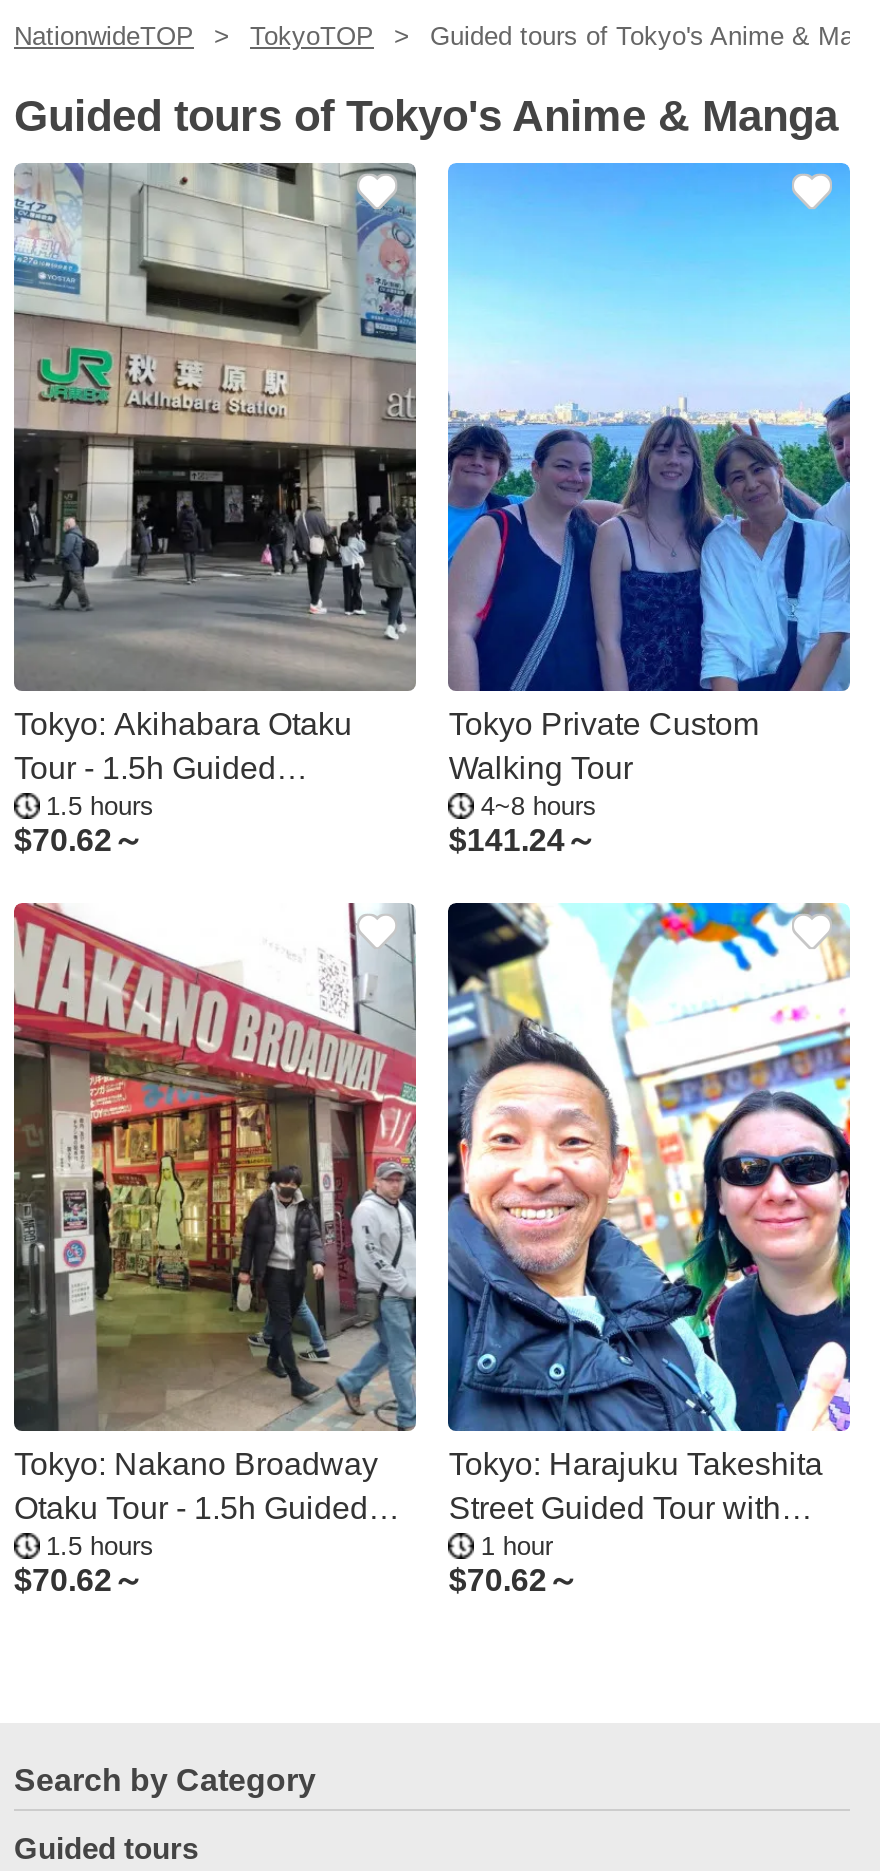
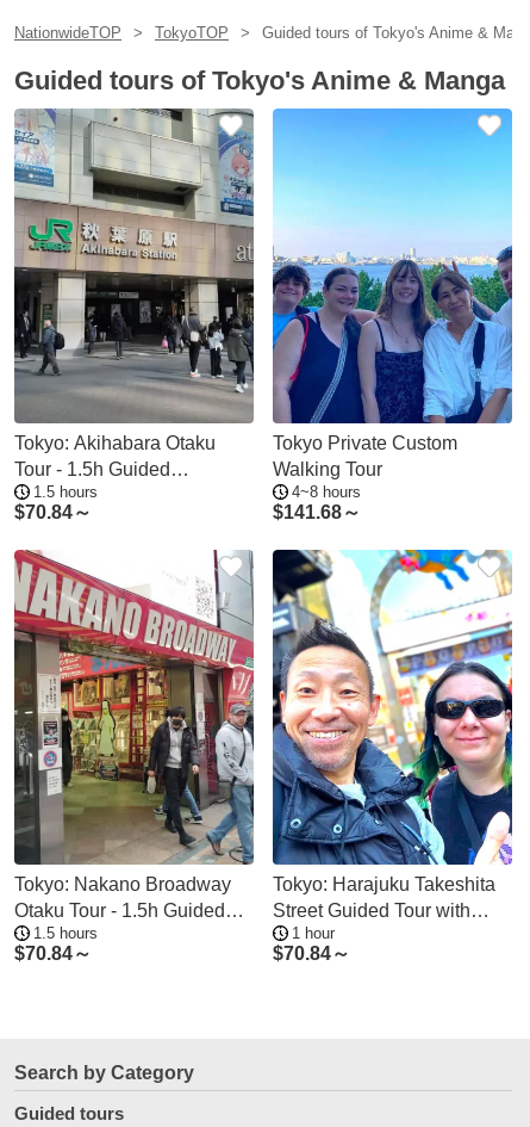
[14,823,144,857] $70.62～ -> [14,502,92,522] $70.84～
[449,823,597,857] $141.24～ -> [273,502,361,522] $141.68～
[14,1563,144,1597] $70.62～ -> [14,943,92,964] $70.84～
[449,1563,579,1597] $70.62～ -> [273,943,351,964] $70.84～

